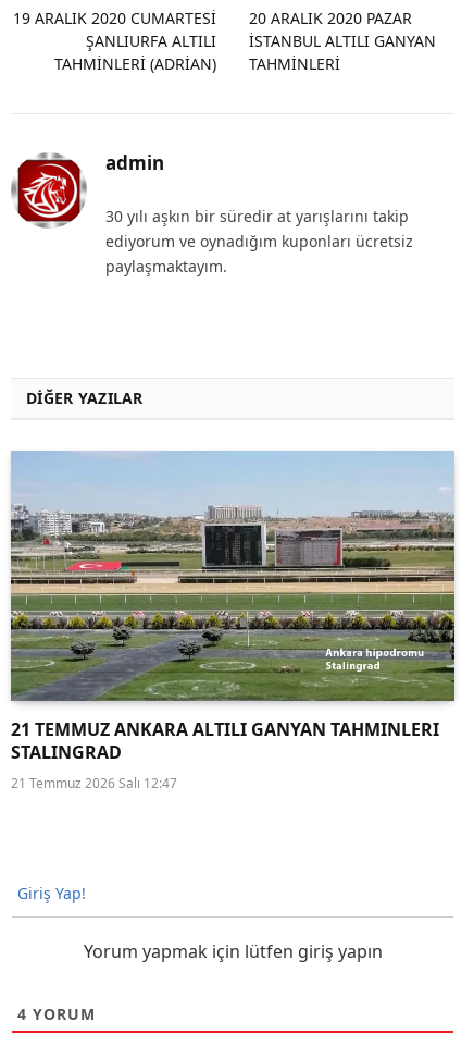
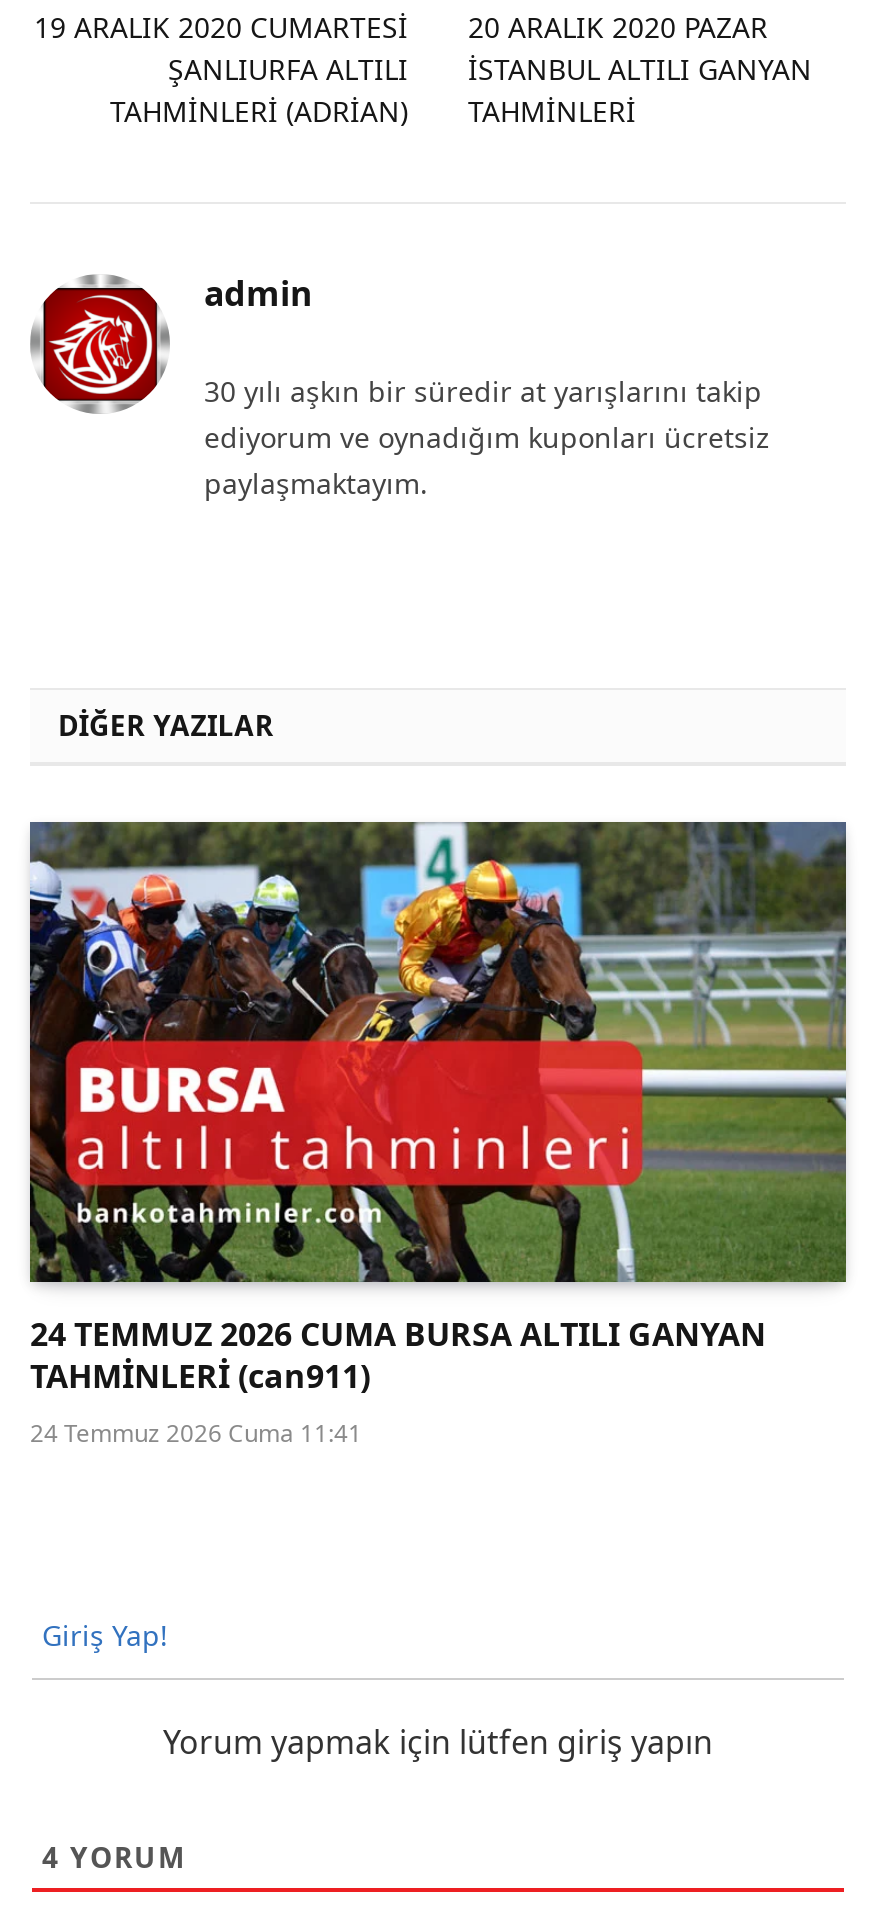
[10,451,454,792] [image] | 21 TEMMUZ ANKARA ALTILI GANYAN TAHMINLERI | STALINGRAD | 21 Temmuz 2026 Salı 12:47 -> [28,820,848,1449] [image] | 24 TEMMUZ 2026 CUMA BURSA ALTILI GANYAN | TAHMİNLERİ (can911) | 24 Temmuz 2026 Cuma 11:41

